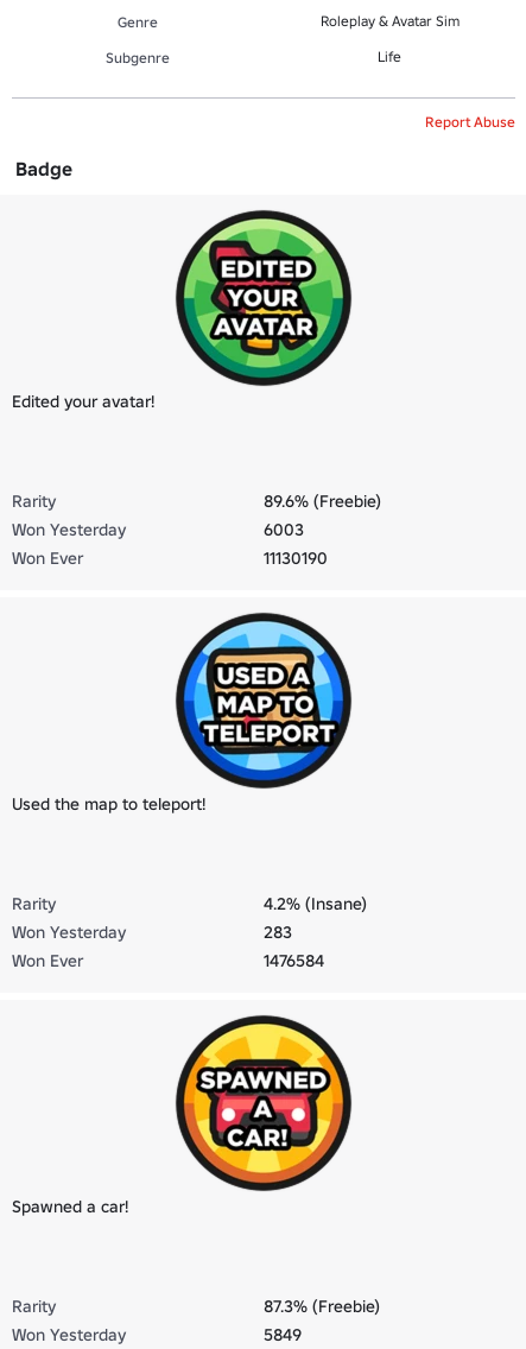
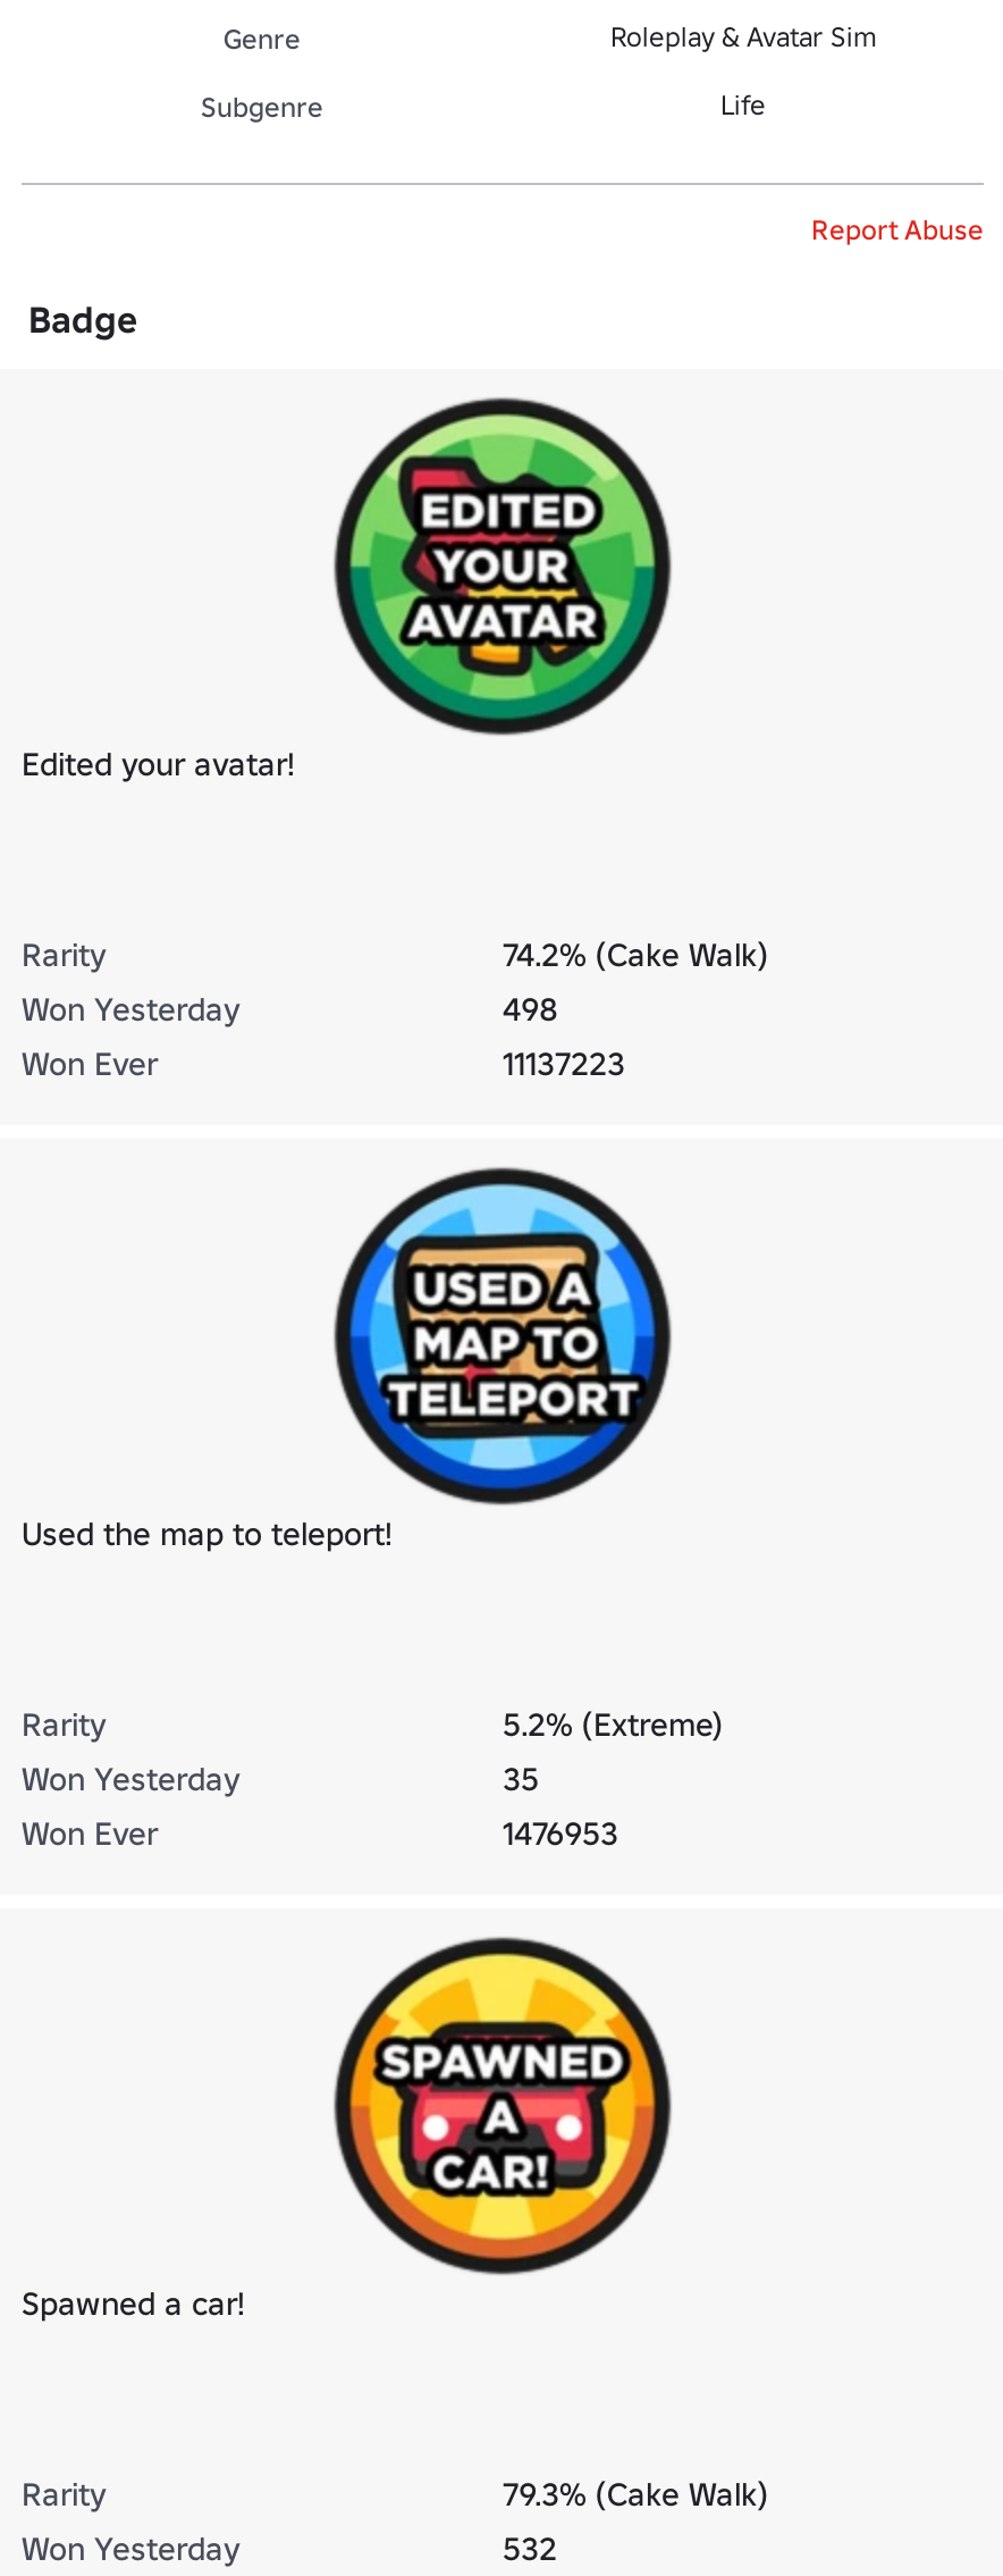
[264,490,381,511] 89.6% (Freebie) -> [503,933,768,974] 74.2% (Cake Walk)
[264,518,304,540] 6003 -> [503,988,557,1029] 498
[264,547,328,568] 11130190 -> [503,1042,625,1083] 11137223
[264,892,367,914] 4.2% (Insane) -> [503,1703,723,1744] 5.2% (Extreme)
[264,921,292,942] 283 -> [503,1757,539,1798] 35
[264,949,324,971] 1476584 -> [503,1812,618,1853] 1476953
[264,1295,380,1316] 87.3% (Freebie) -> [503,2473,768,2514] 79.3% (Cake Walk)
[264,1323,302,1345] 5849 -> [503,2527,557,2568] 532

